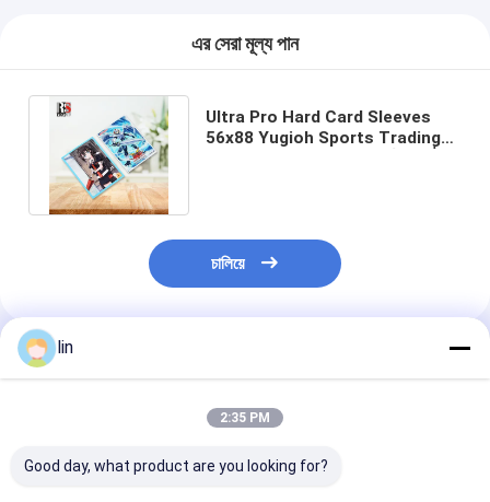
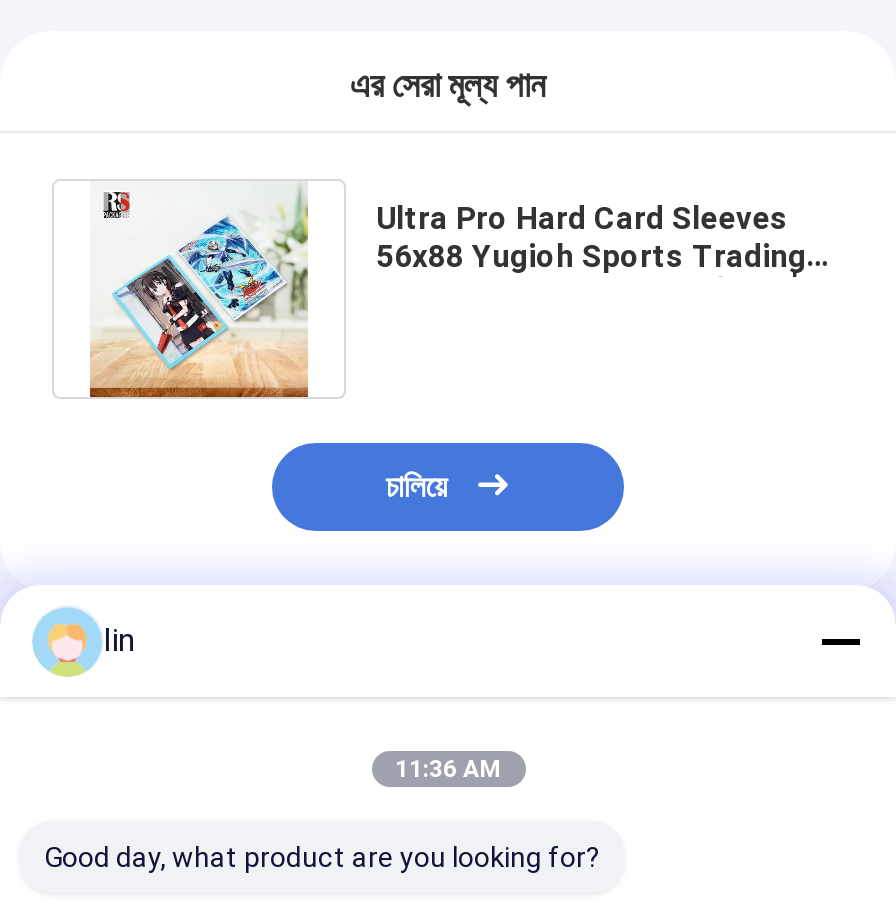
[220,410,270,425] 2:35 PM -> [395,755,501,783] 11:36 AM

